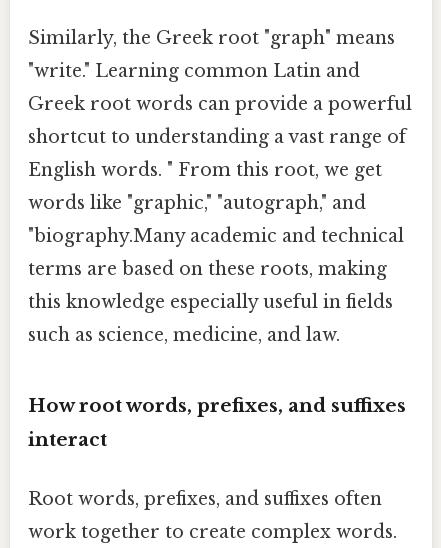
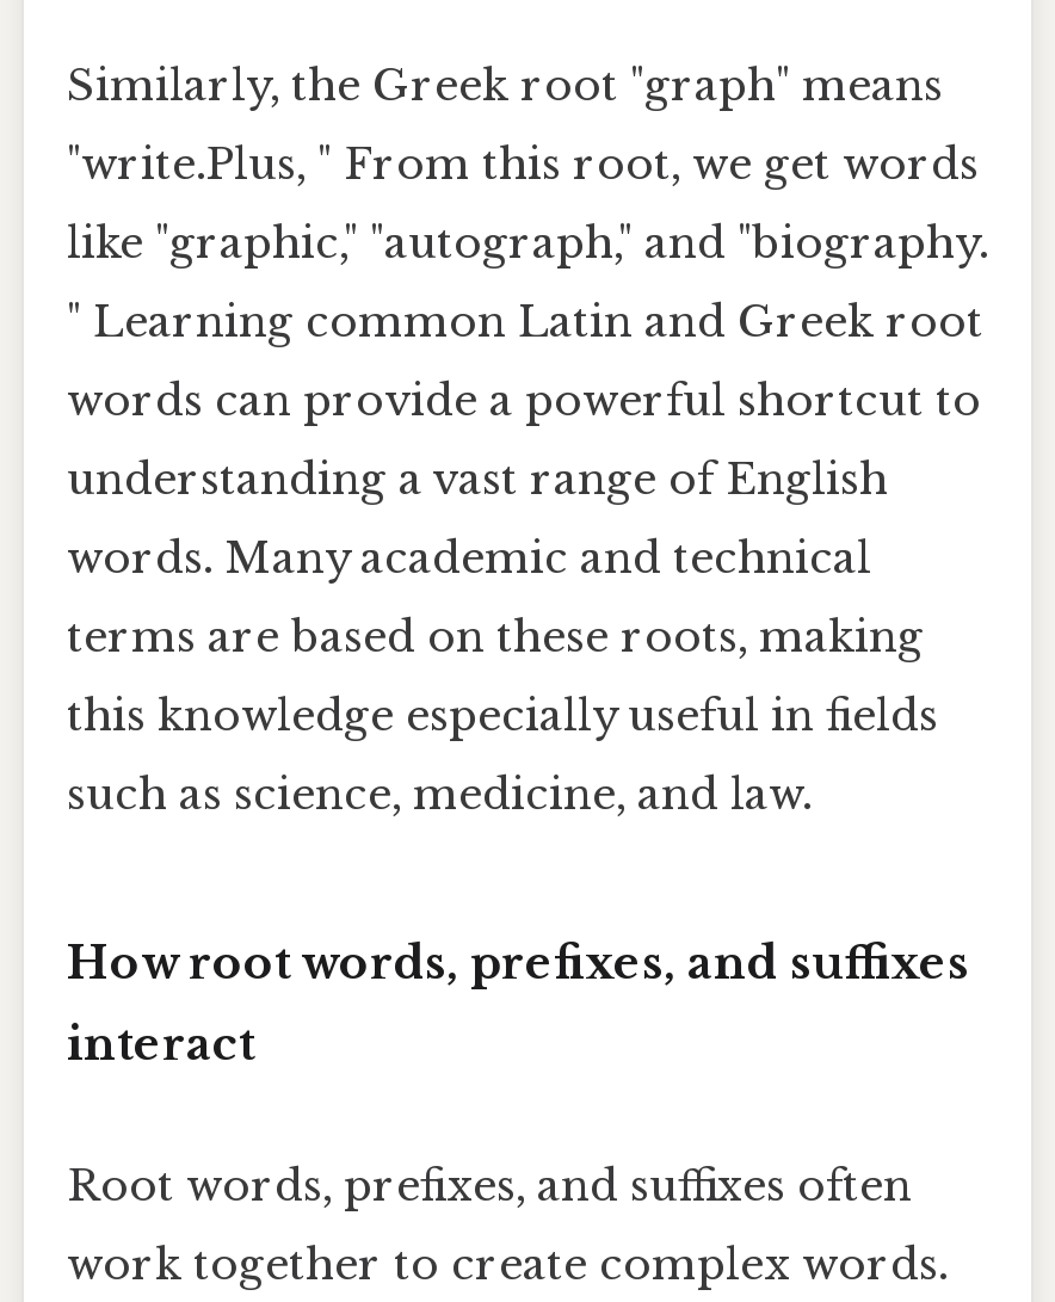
[28,60,360,82] "write." Learning common Latin and -> [67,138,979,191] "write.Plus, " From this root, we get words
[28,93,412,115] Greek root words can provide a powerful -> [67,217,988,269] like "graphic," "autograph," and "biography.
[28,126,406,148] shortcut to understanding a vast range of -> [67,296,983,348] " Learning common Latin and Greek root
[28,159,382,181] English words. " From this root, we get -> [67,374,981,427] words can provide a powerful shortcut to
[28,192,366,214] words like "graphic," "autograph," and -> [67,453,888,506] understanding a vast range of English
[28,225,404,247] "biography.Many academic and technical -> [67,532,871,585] words. Many academic and technical

